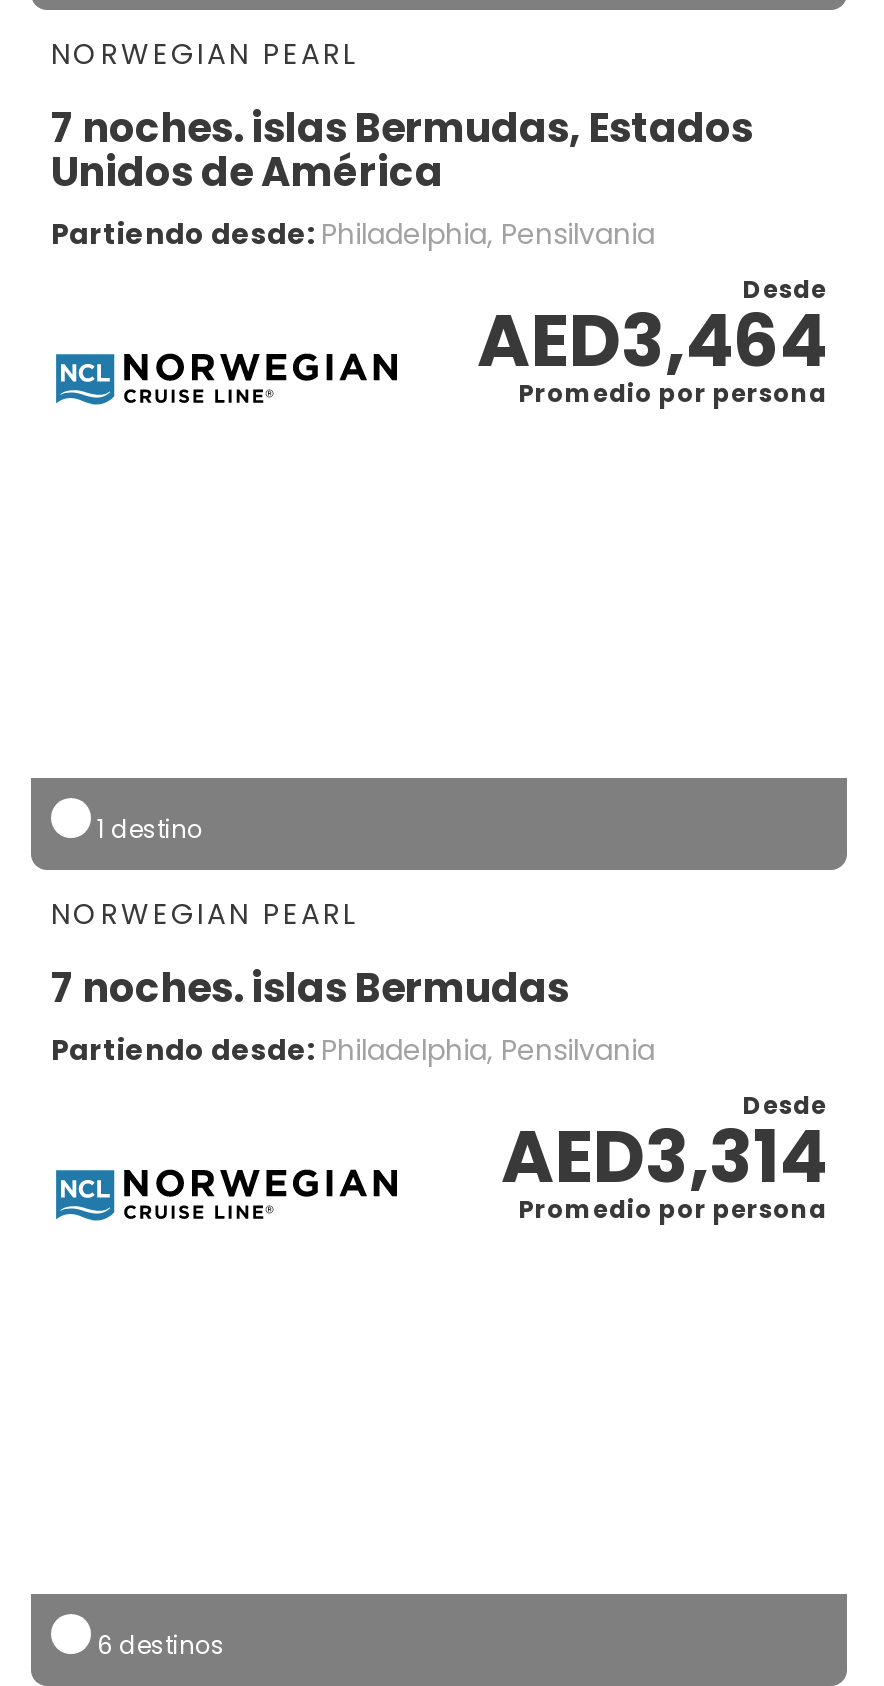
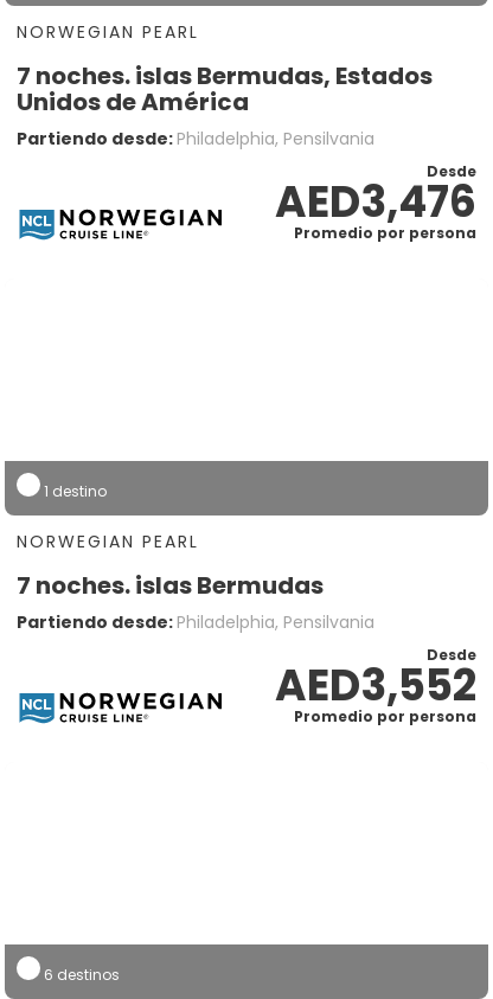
[477,290,827,392] AED3,464 -> [275,172,476,232] AED3,476
[501,1106,827,1208] AED3,314 -> [275,655,476,716] AED3,552

